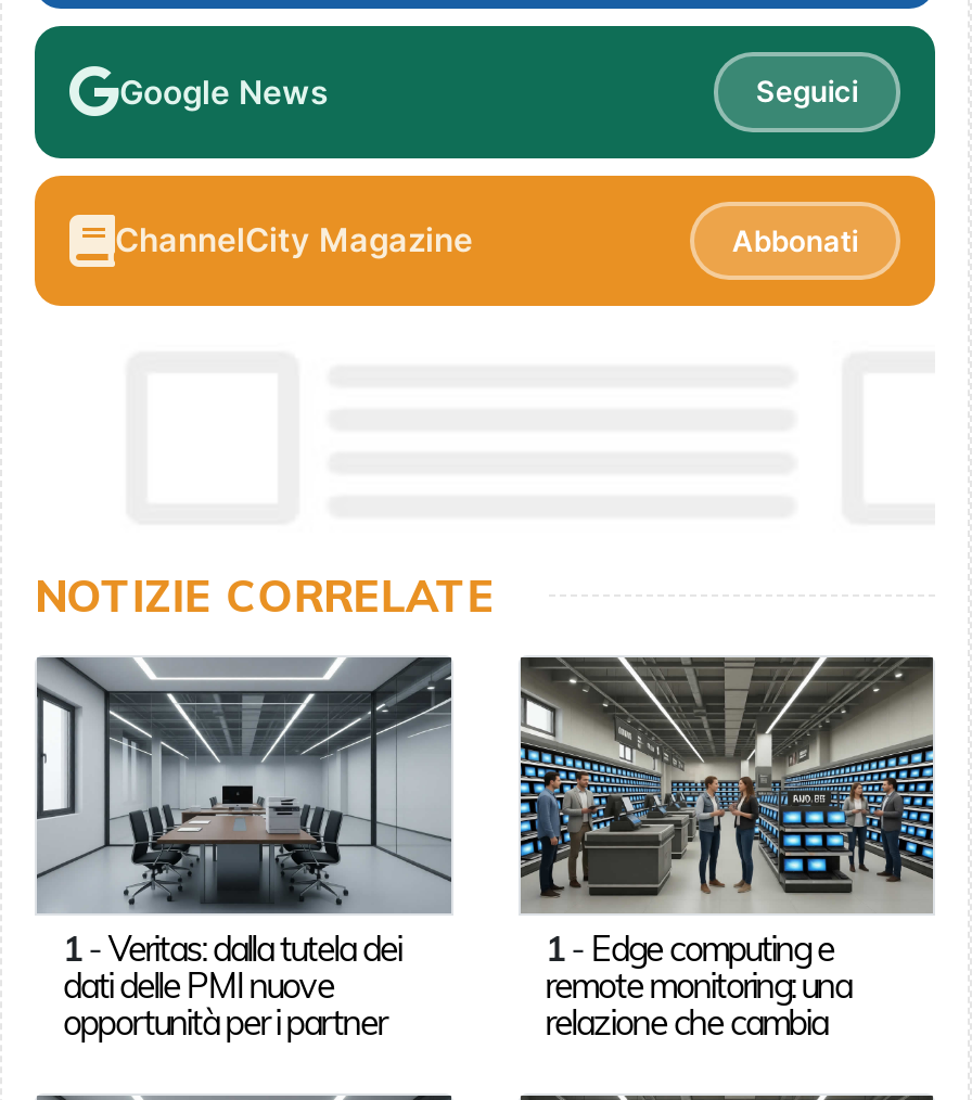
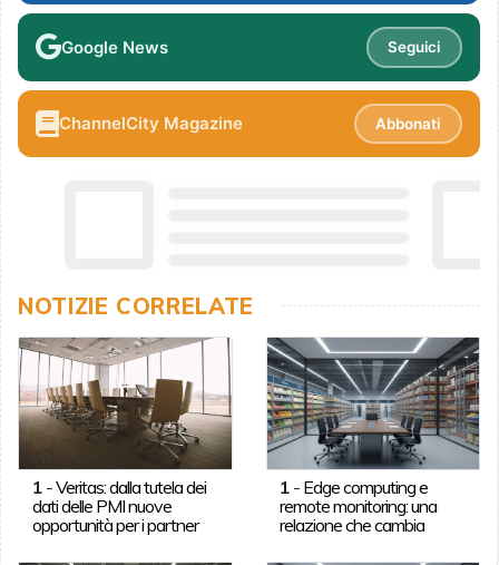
[35,655,453,916] [image] -> [19,337,232,470] [image]
[519,657,935,911] [image] -> [266,338,480,469] [image]

